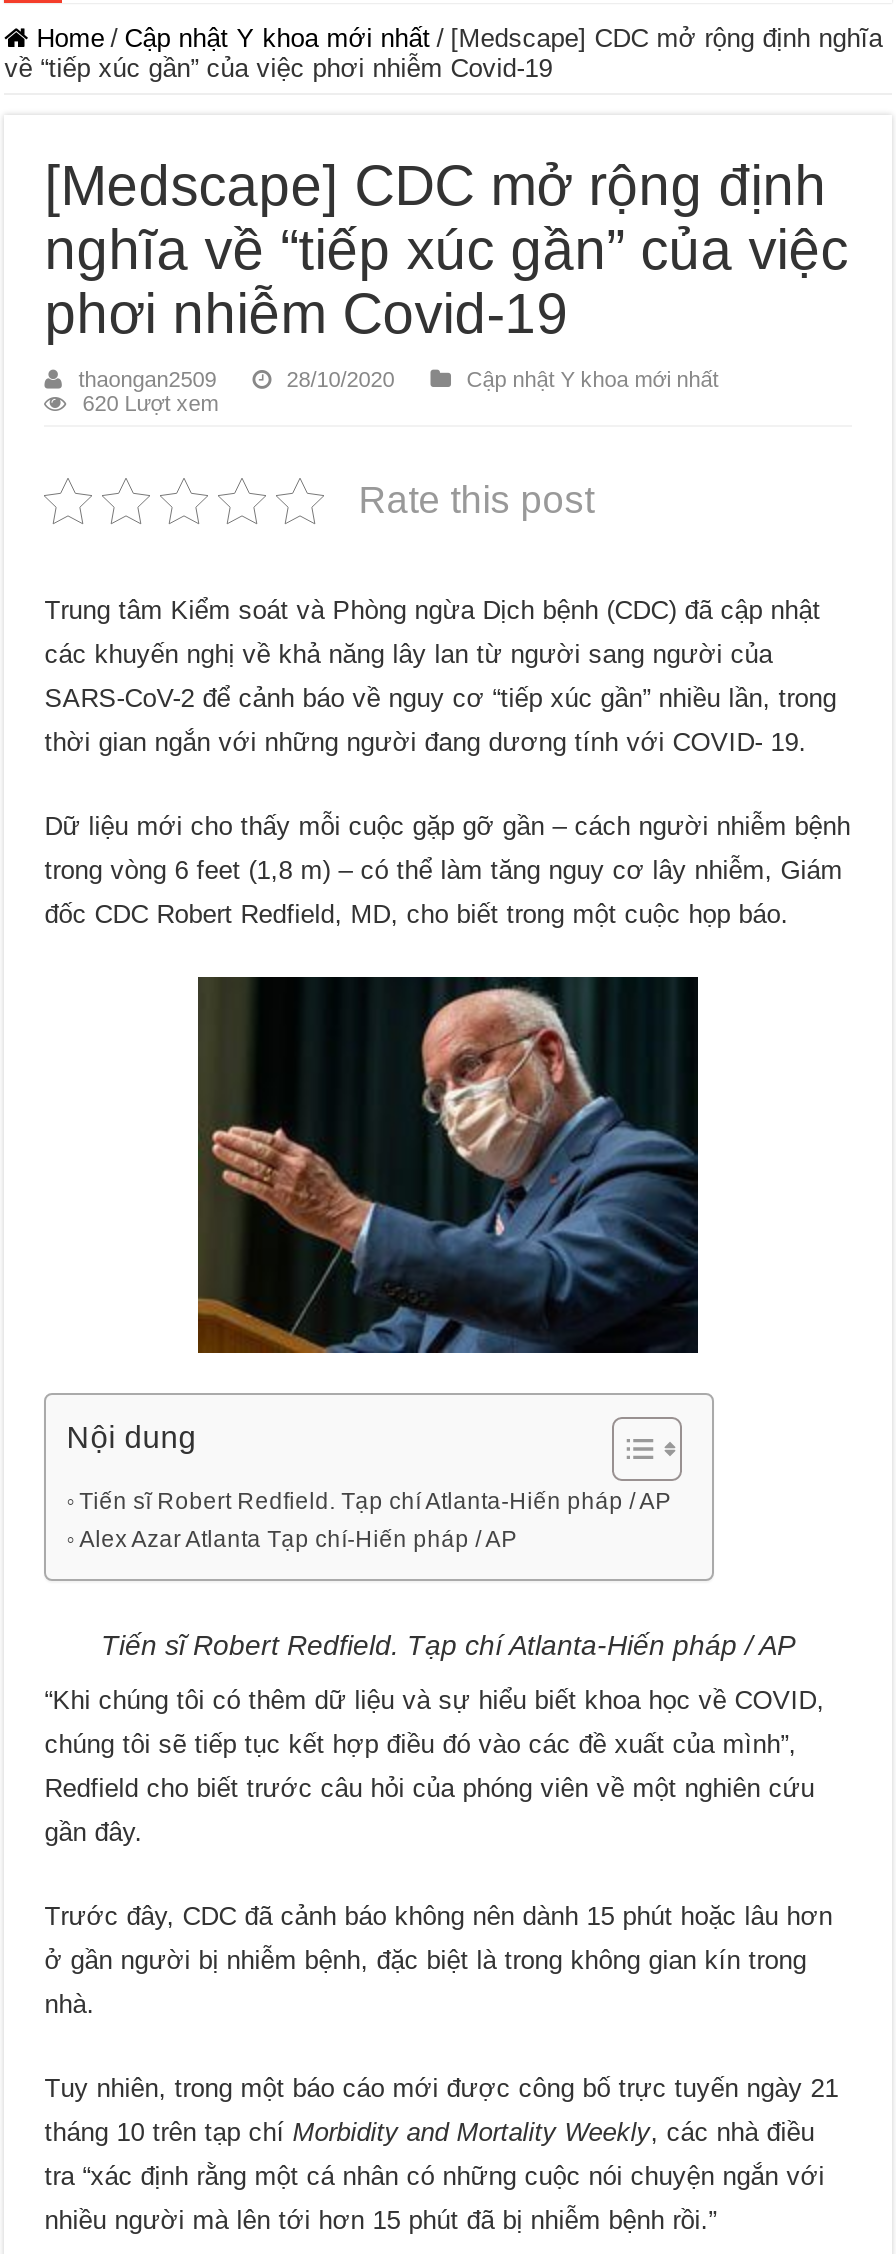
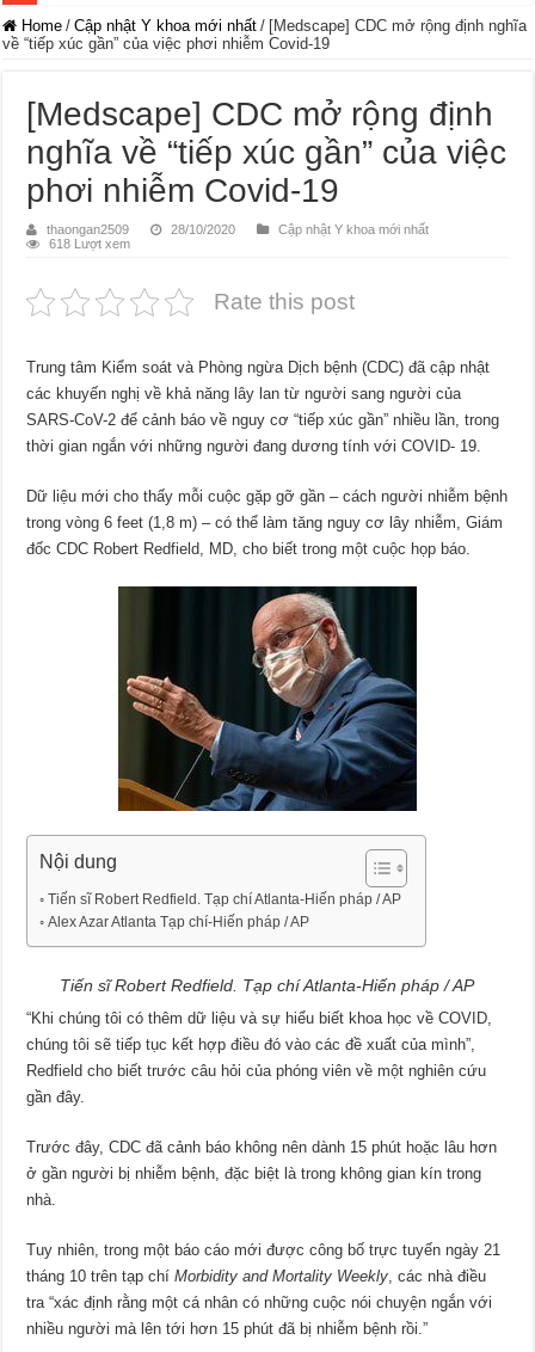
[82,391,218,415] 620 Lượt xem -> [49,237,130,251] 618 Lượt xem

